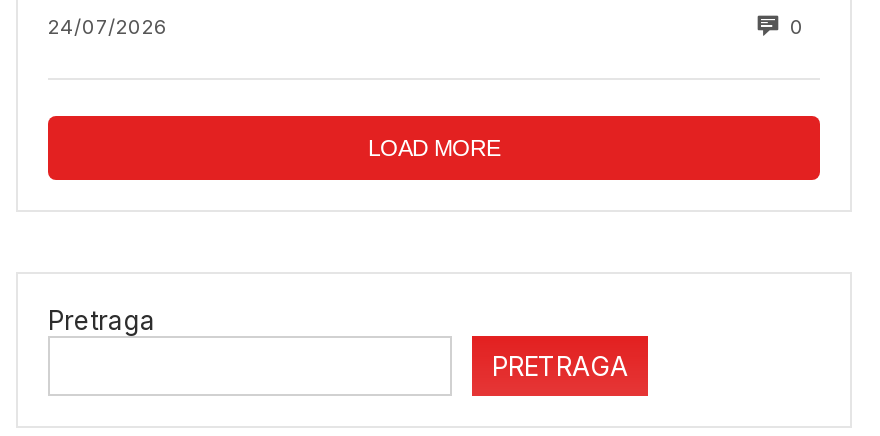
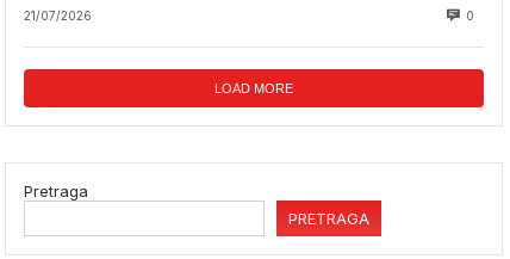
[48,14,168,38] 24/07/2026 -> [24,8,92,23] 21/07/2026

